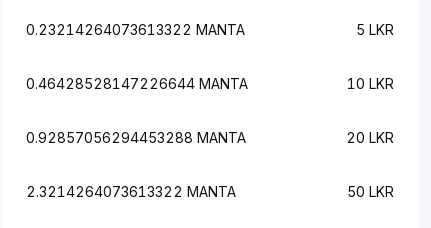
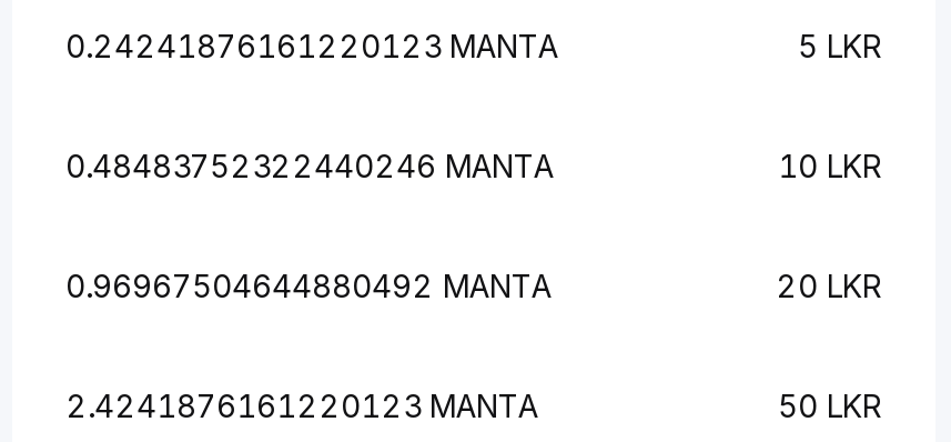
[26,21,245,38] 0.23214264073613322 MANTA -> [65,27,558,64] 0.24241876161220123 MANTA
[26,75,248,92] 0.46428528147226644 MANTA -> [65,147,554,184] 0.48483752322440246 MANTA
[26,129,246,146] 0.92857056294453288 MANTA -> [65,267,552,304] 0.96967504644880492 MANTA
[26,183,236,200] 2.3214264073613322 MANTA -> [65,386,538,424] 2.4241876161220123 MANTA

